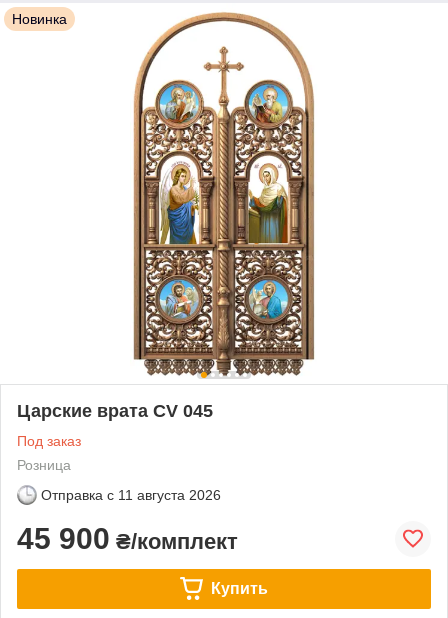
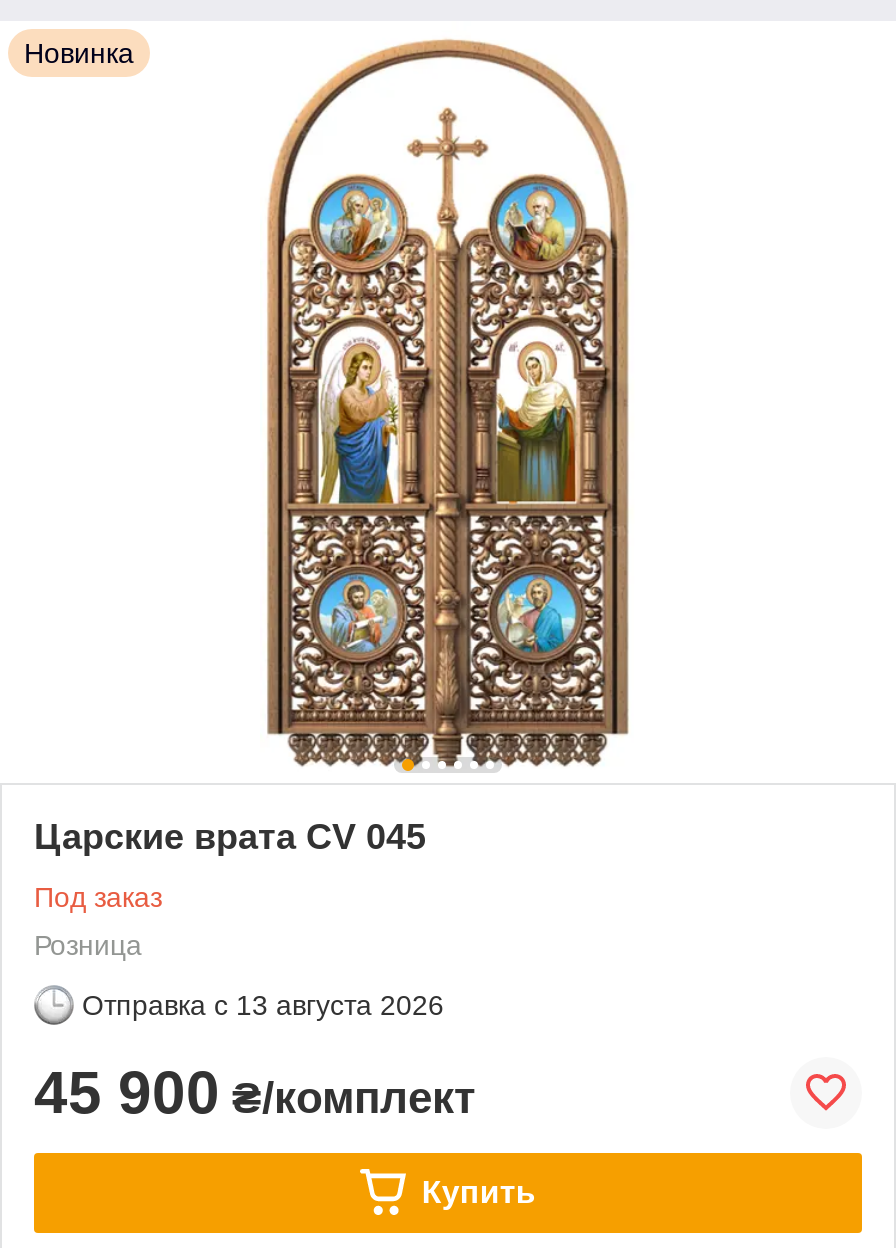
[41,487,221,503] Отправка с 11 августа 2026 -> [82,989,444,1021] Отправка с 13 августа 2026

